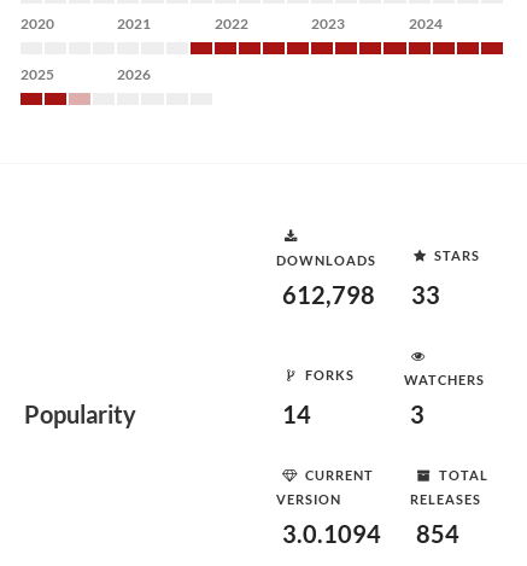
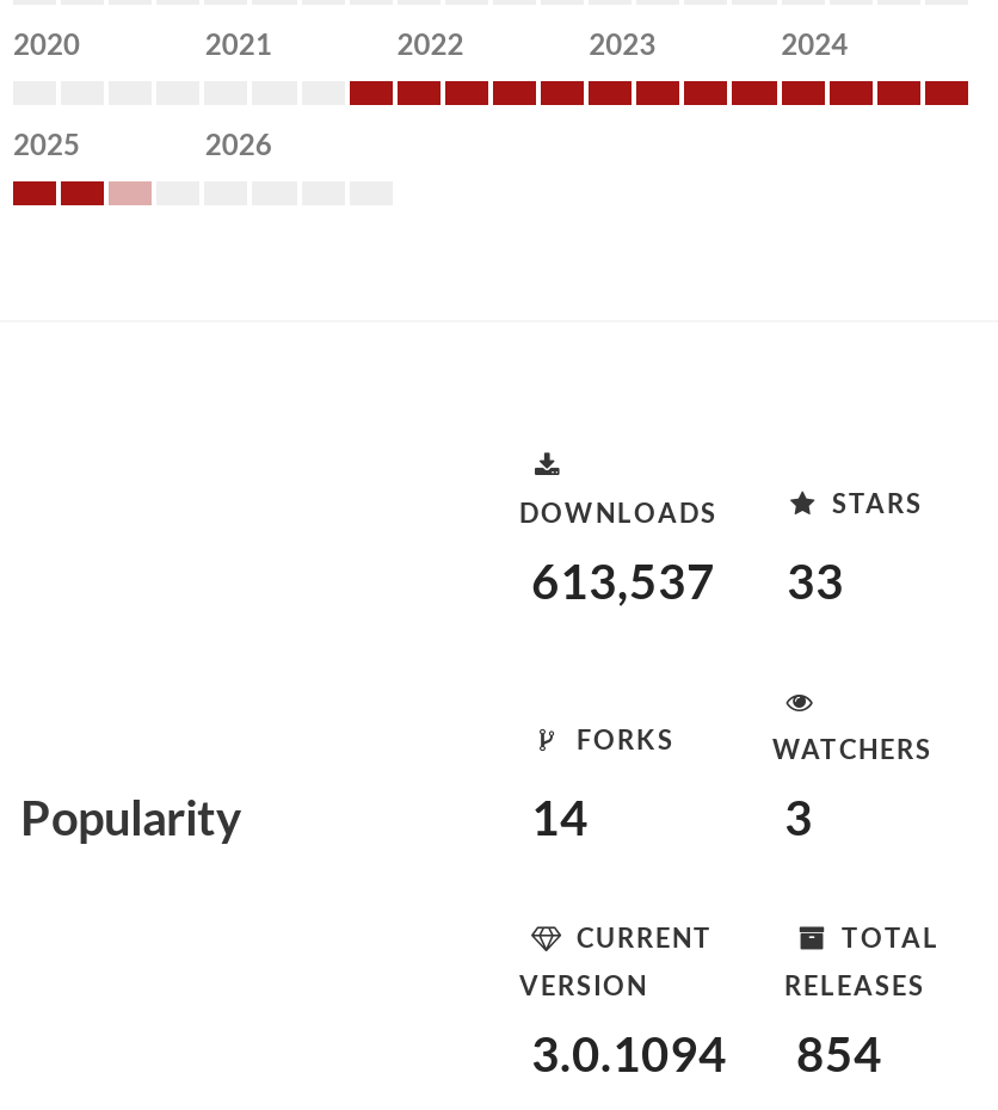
[282,280,440,309] 612,798 33 -> [531,551,844,609] 613,537 33

